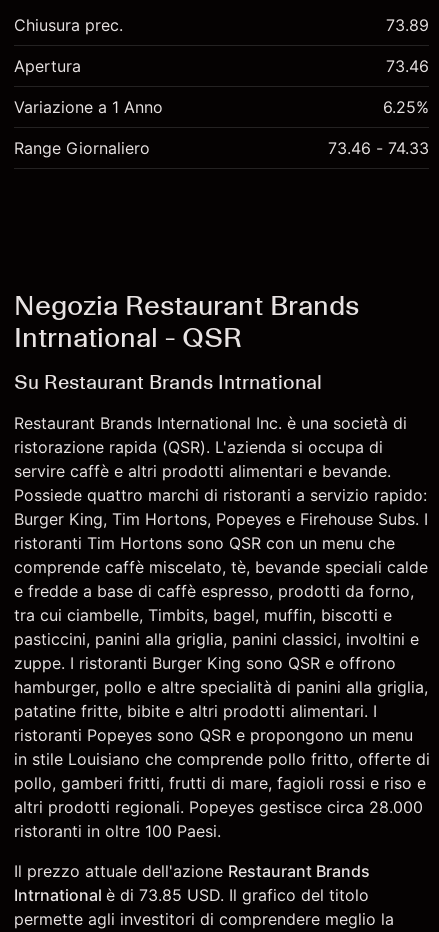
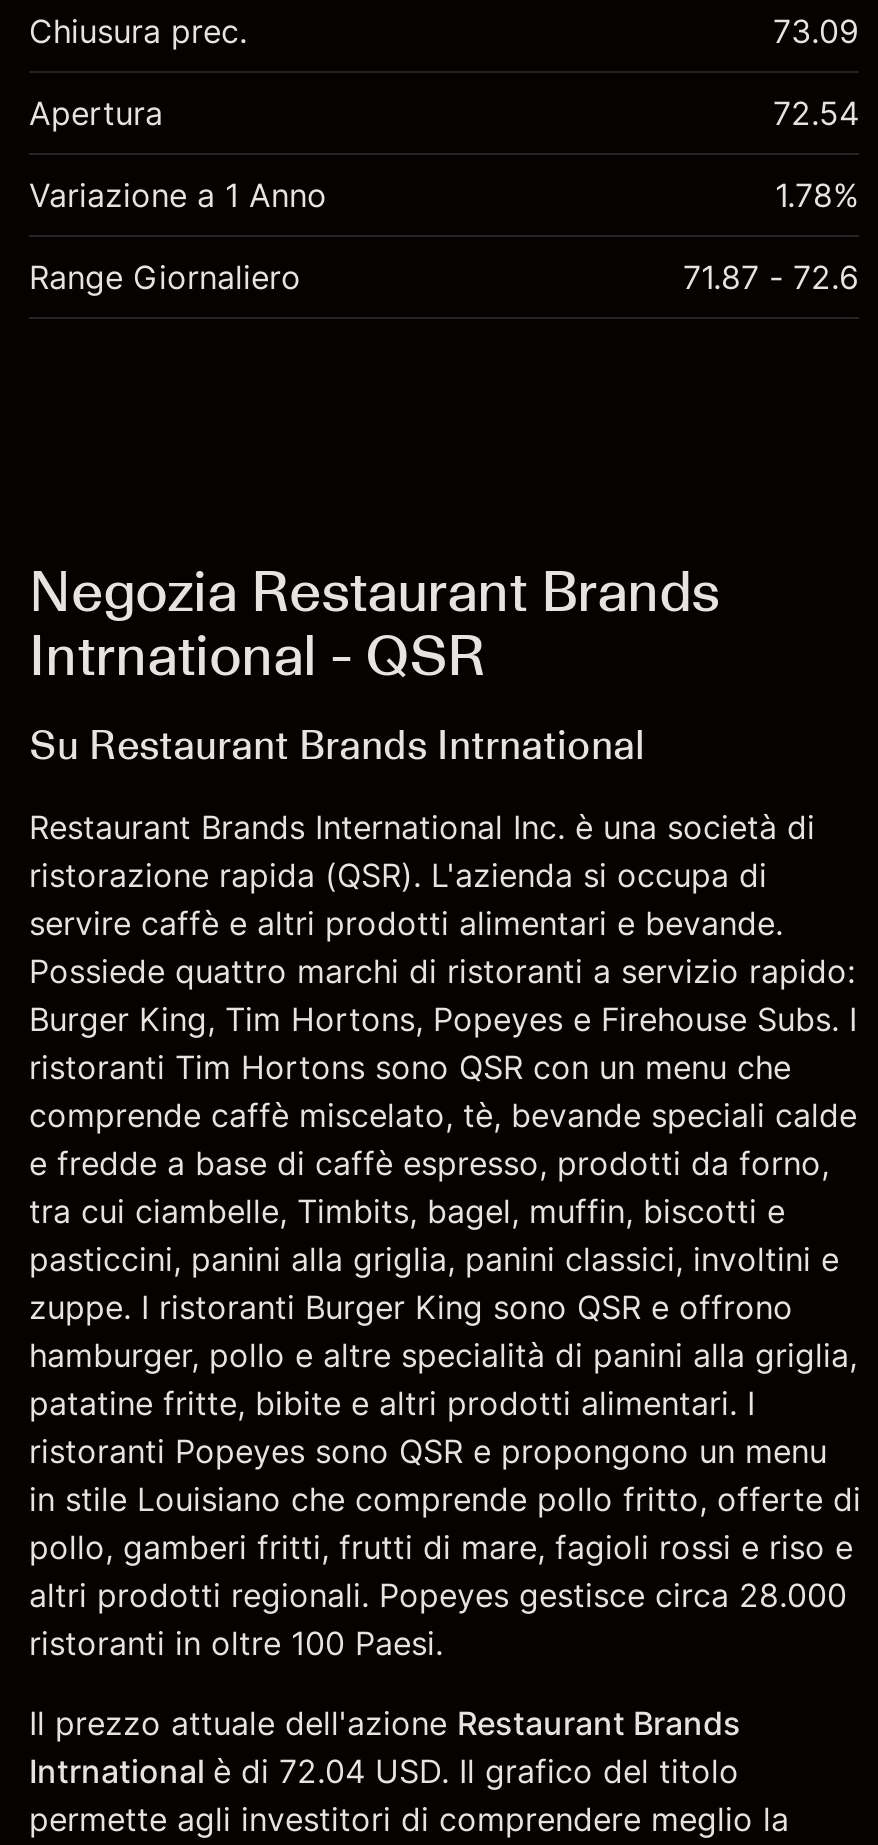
[386,15,429,35] 73.89 -> [773,11,859,51] 73.09
[386,56,429,76] 73.46 -> [773,93,859,133] 72.54
[383,97,429,117] 6.25% -> [775,175,859,215] 1.78%
[328,138,429,158] 73.46 - 74.33 -> [683,257,859,297] 71.87 - 72.6
[14,885,369,905] Intrnational è di 73.85 USD. Il grafico del titolo -> [29,1751,739,1791] Intrnational è di 72.04 USD. Il grafico del titolo

